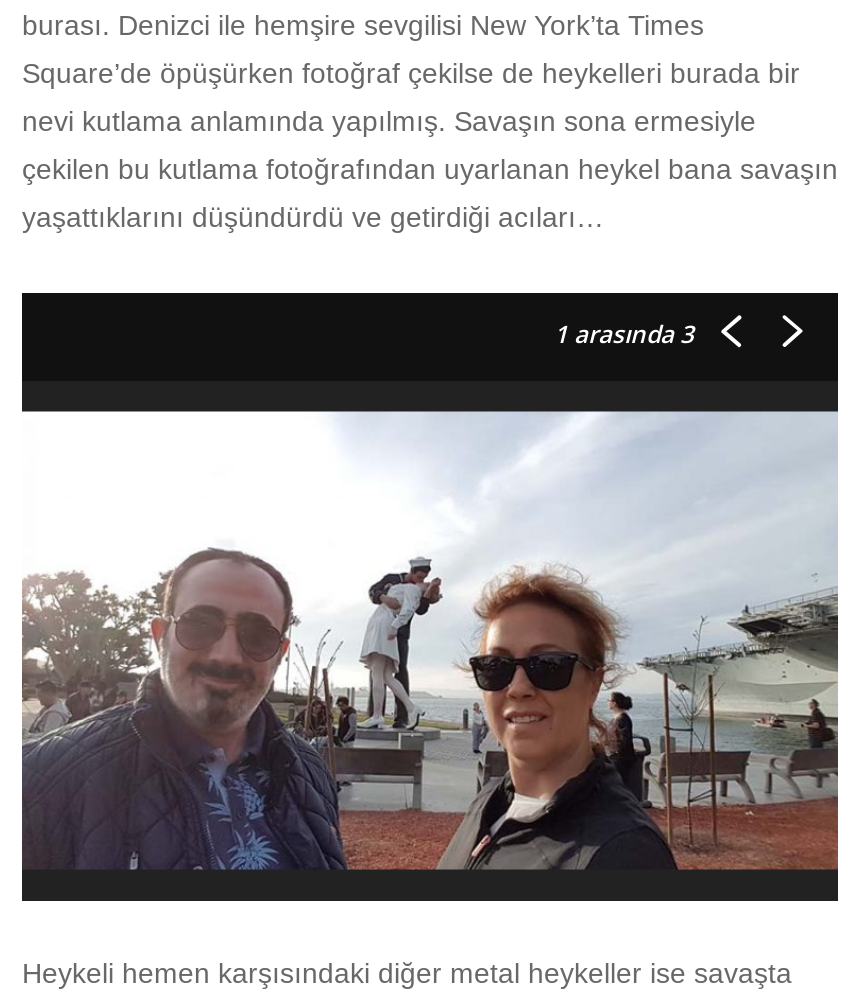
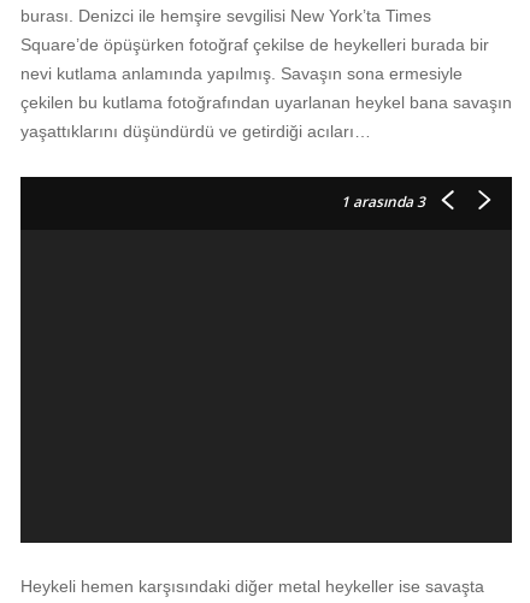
[20,410,840,872] [image] -> none

